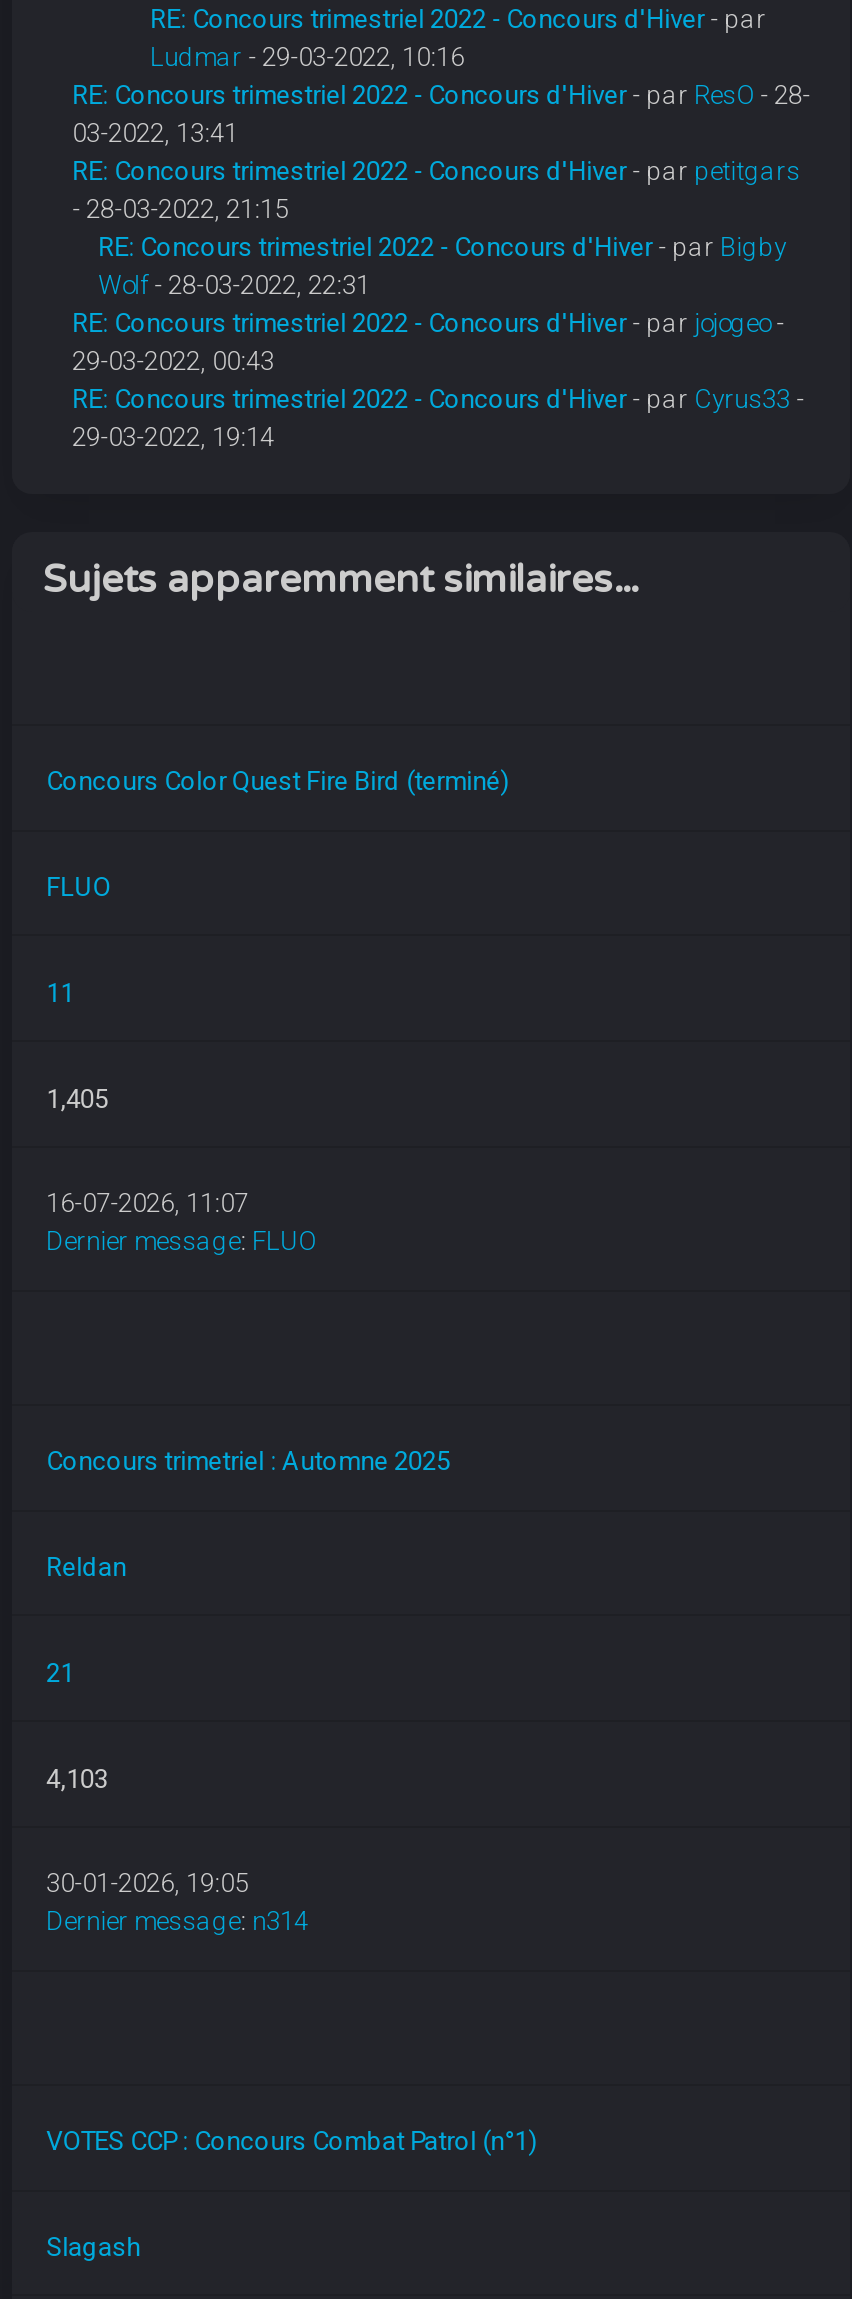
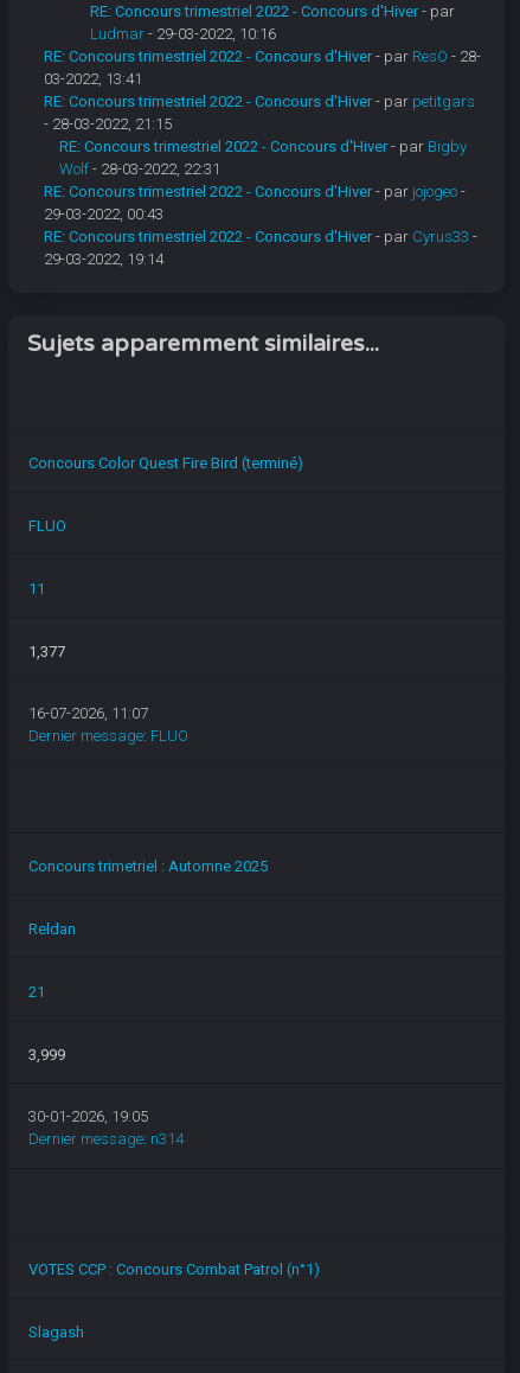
[46,1083,108,1113] 1,405 -> [29,642,65,660] 1,377
[46,1763,108,1793] 4,103 -> [29,1045,65,1063] 3,999

